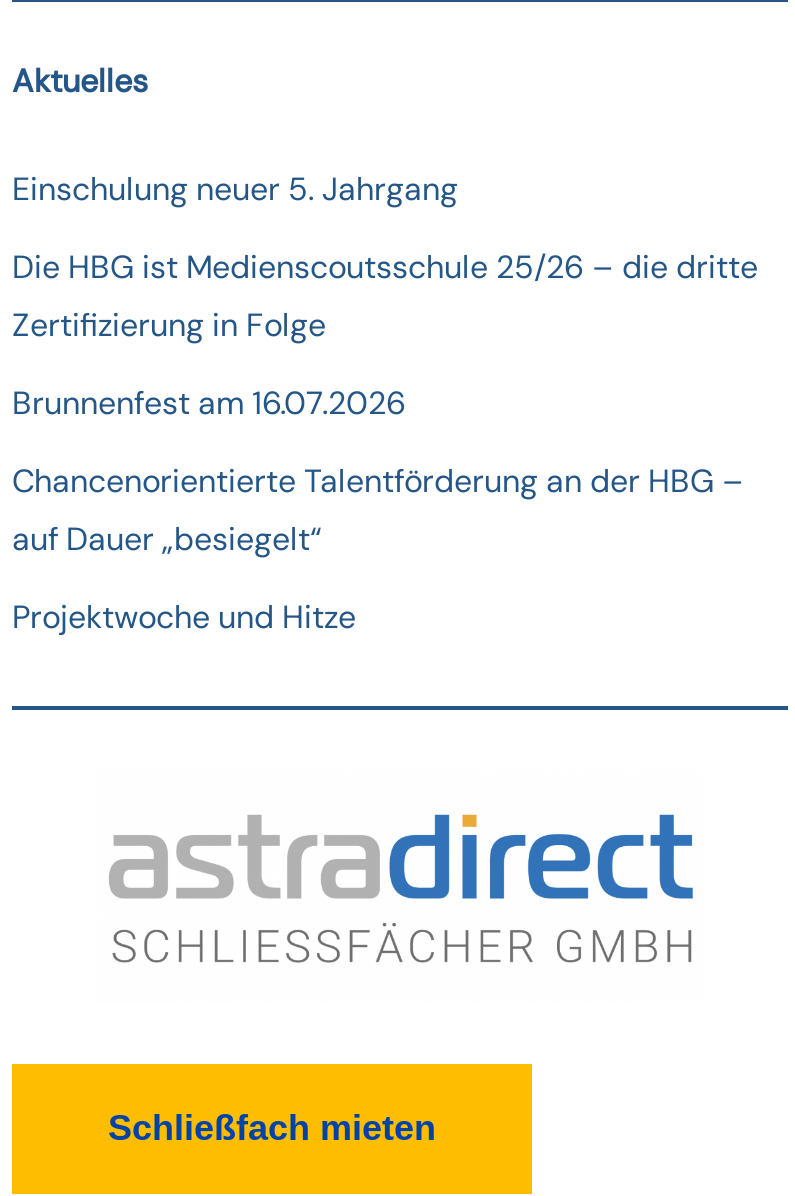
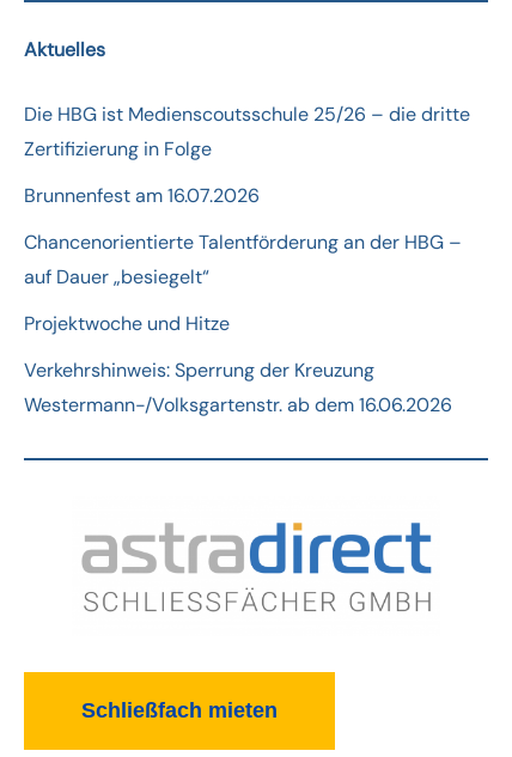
[12,168,458,210] Einschulung neuer 5. Jahrgang -> none
moved [12,246,758,638] -> [24,102,470,336]: Die HBG ist Medienscoutsschule 25/26 – die dritte | Zertifizierung in Folge | Brunnenfest am 16.07.2026 | Chancenorientierte Talentförderung an der HBG – | auf Dauer „besiegelt“ | Projektwoche und Hitze
none -> [24,357,452,417] Verkehrshinweis: Sperrung der Kreuzung | Westermann-/Volksgartenstr. ab dem 16.06.2026

